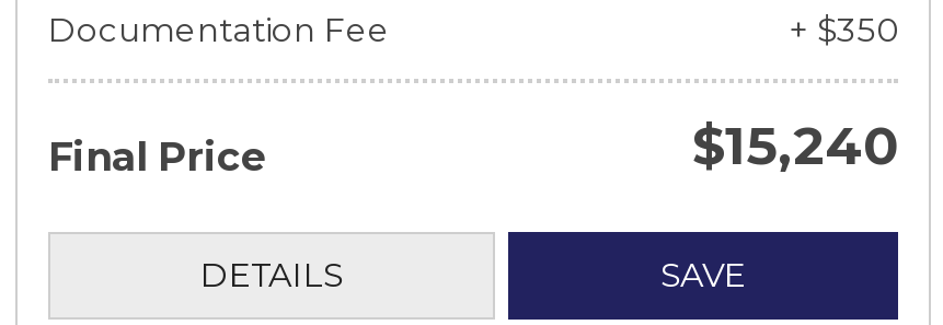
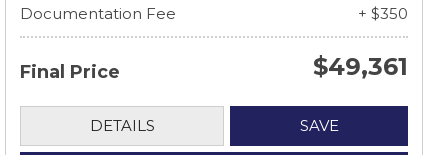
[692,114,898,177] $15,240 -> [313,52,408,81] $49,361

